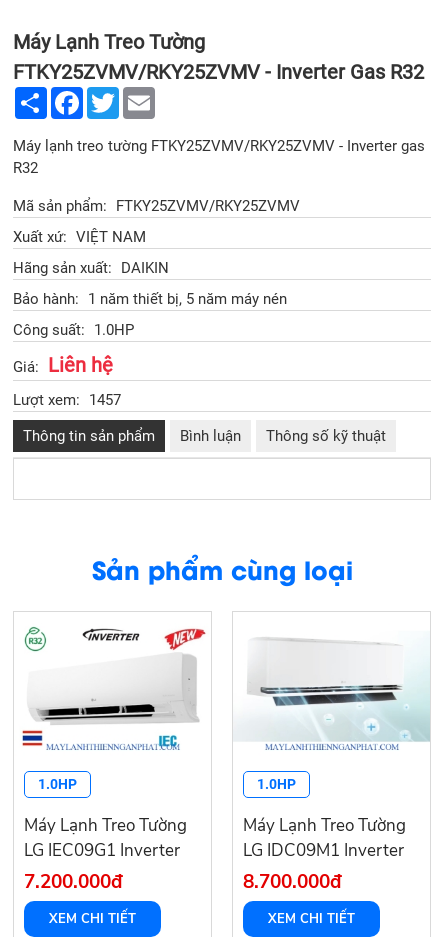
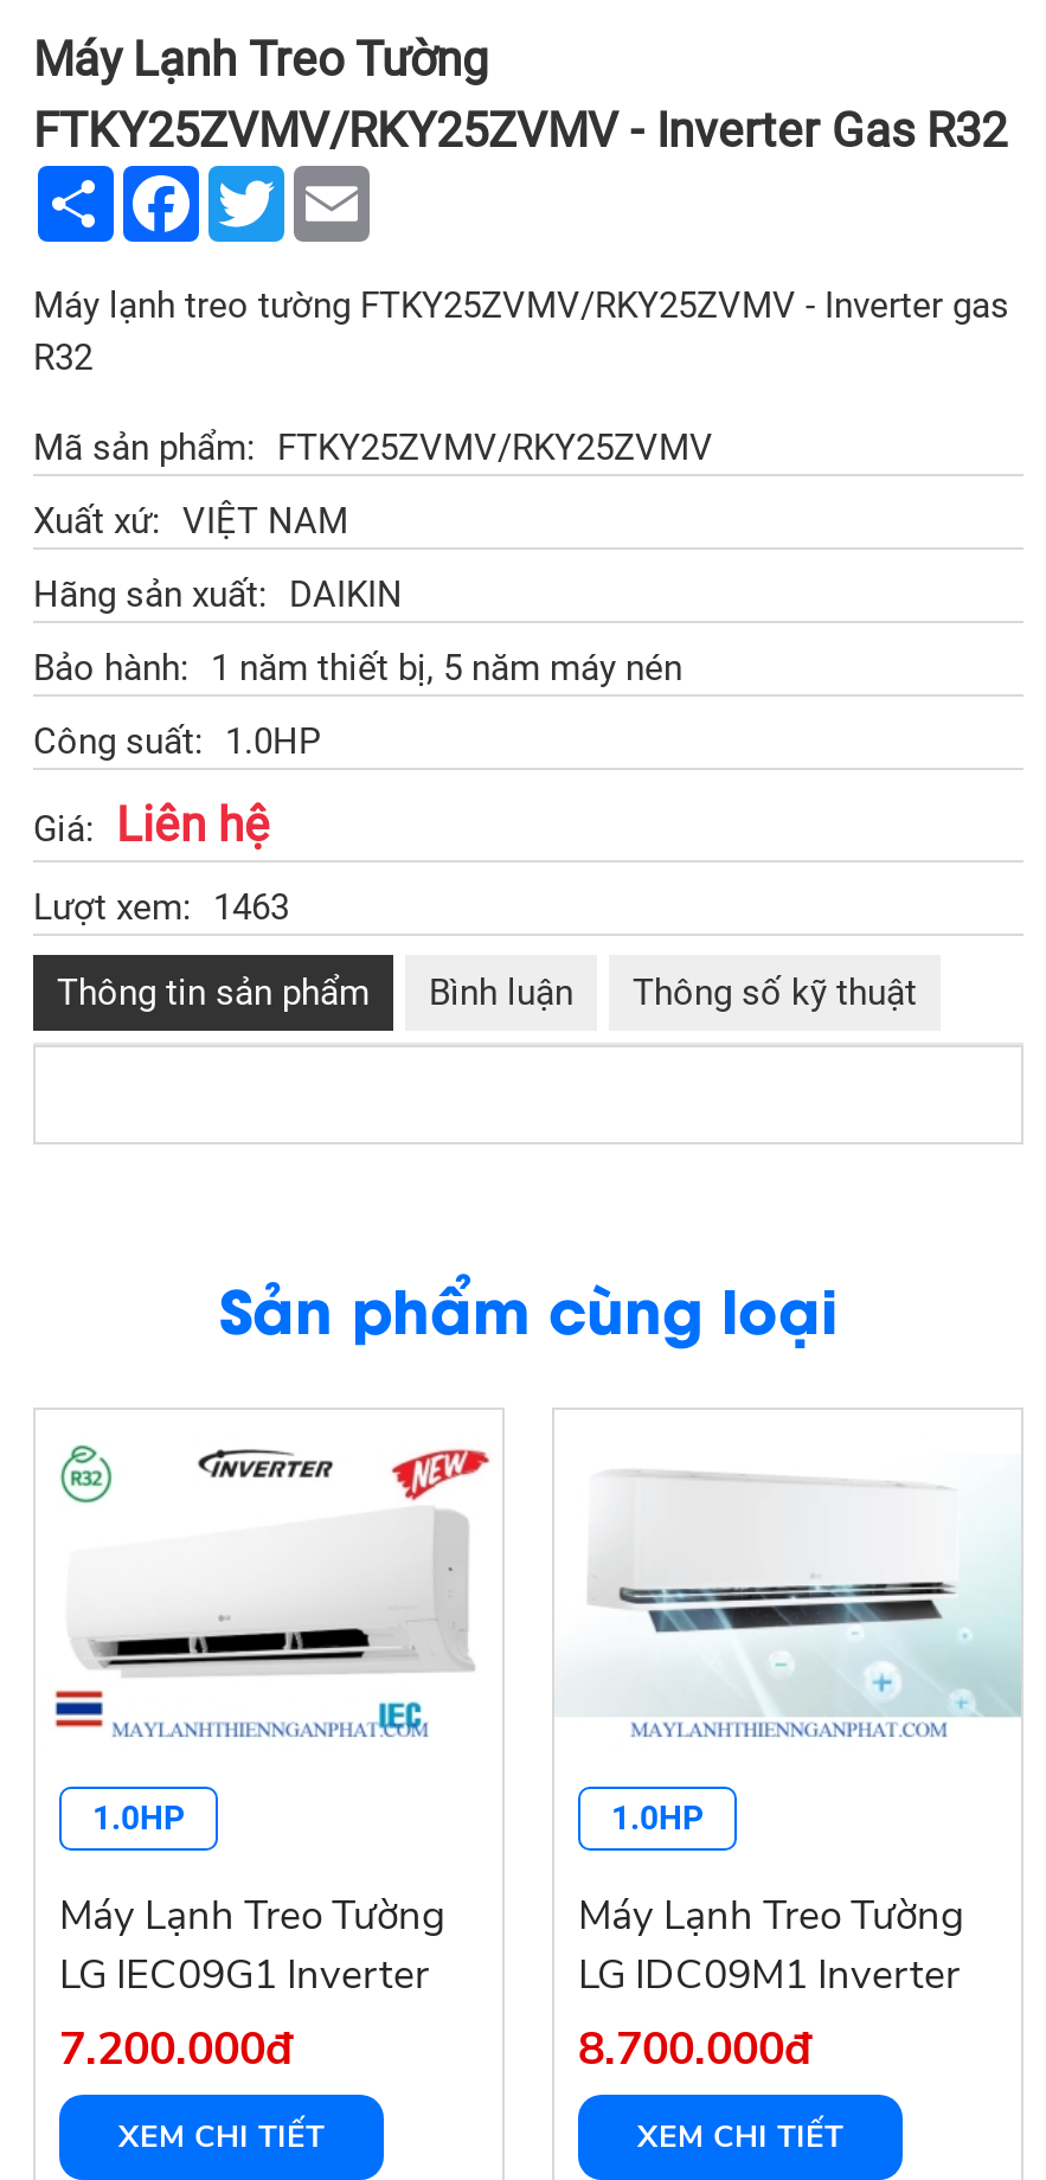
[13,391,121,409] Lượt xem: 1457 -> [33,886,289,929] Lượt xem: 1463

